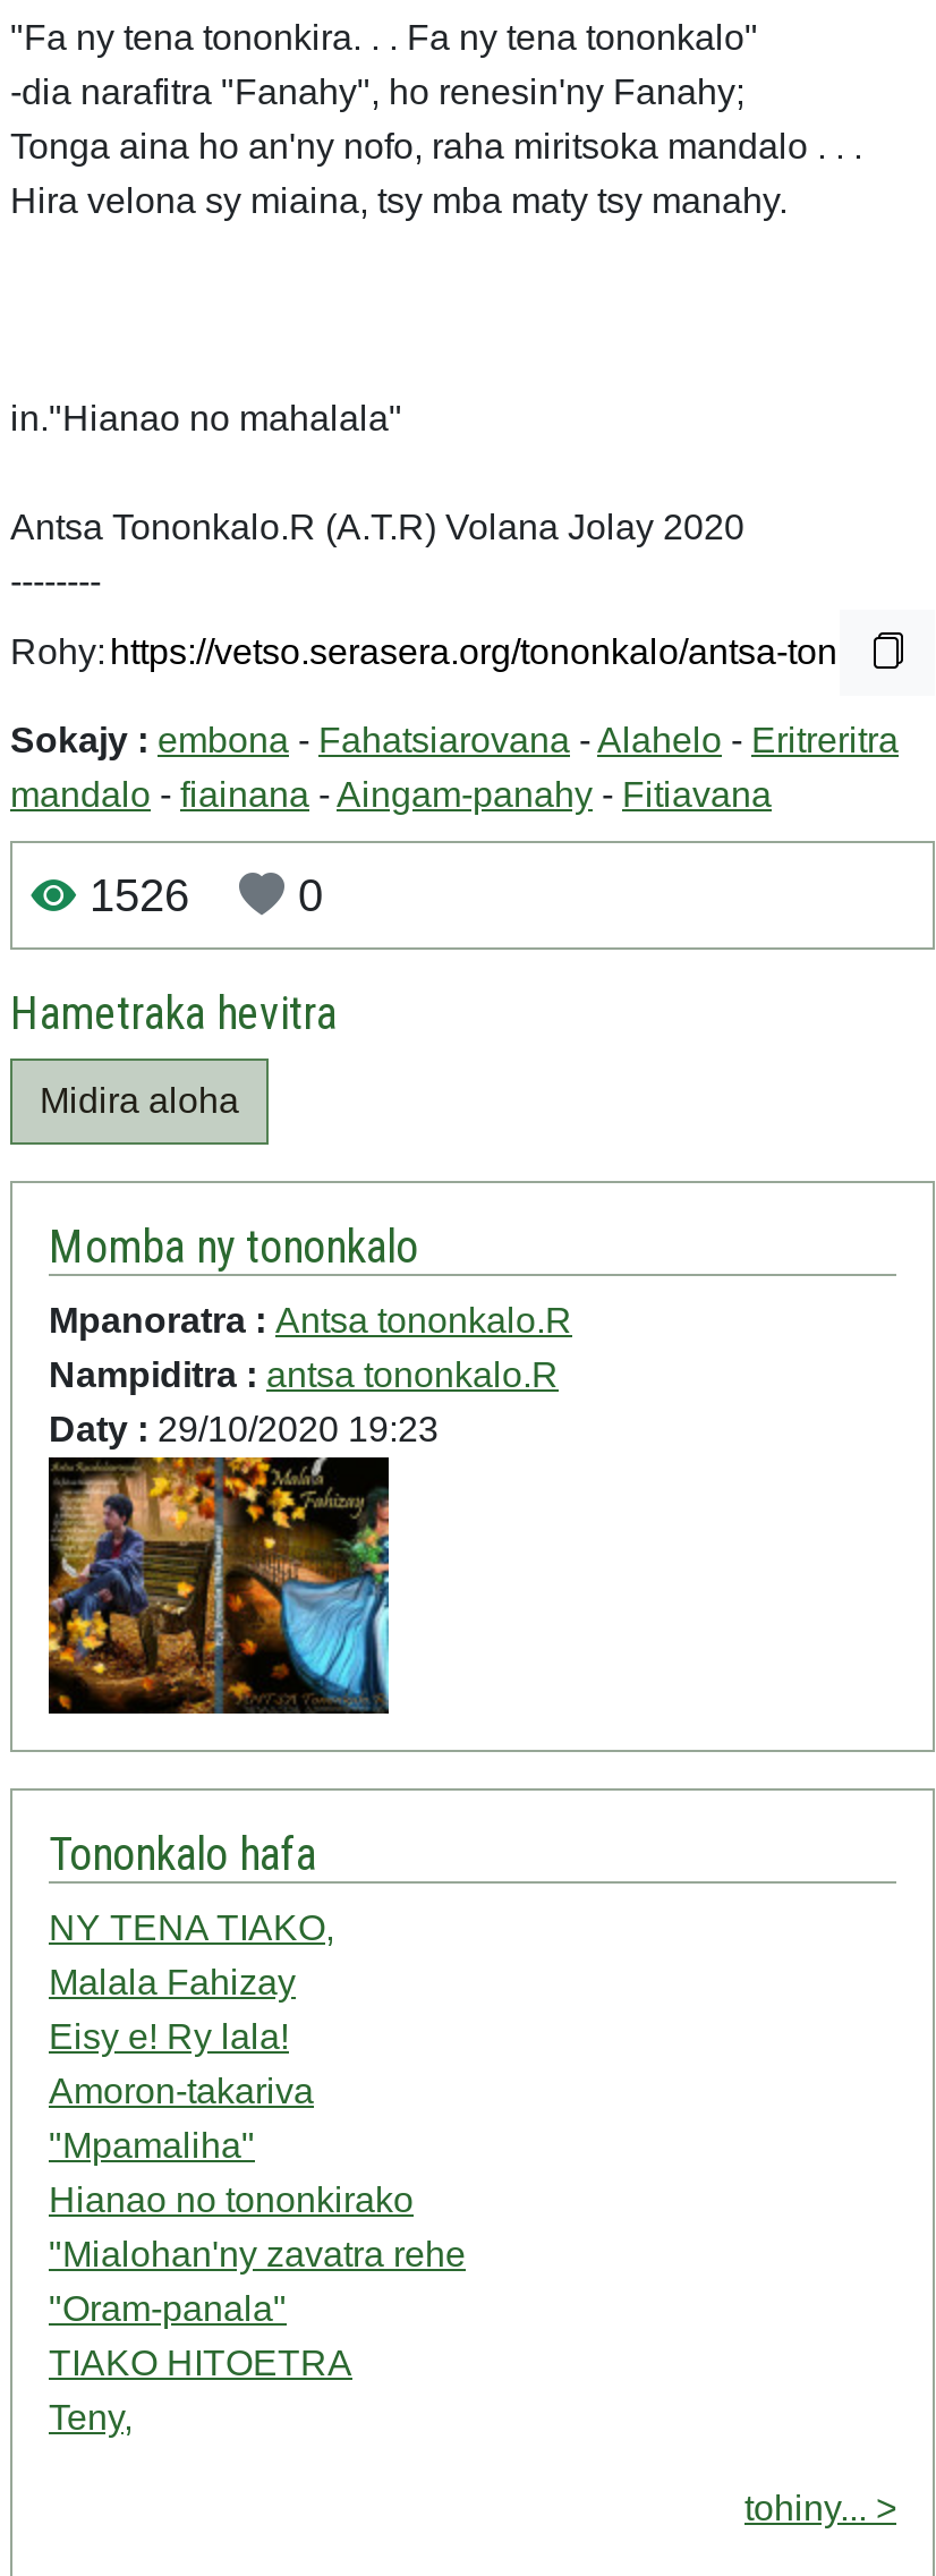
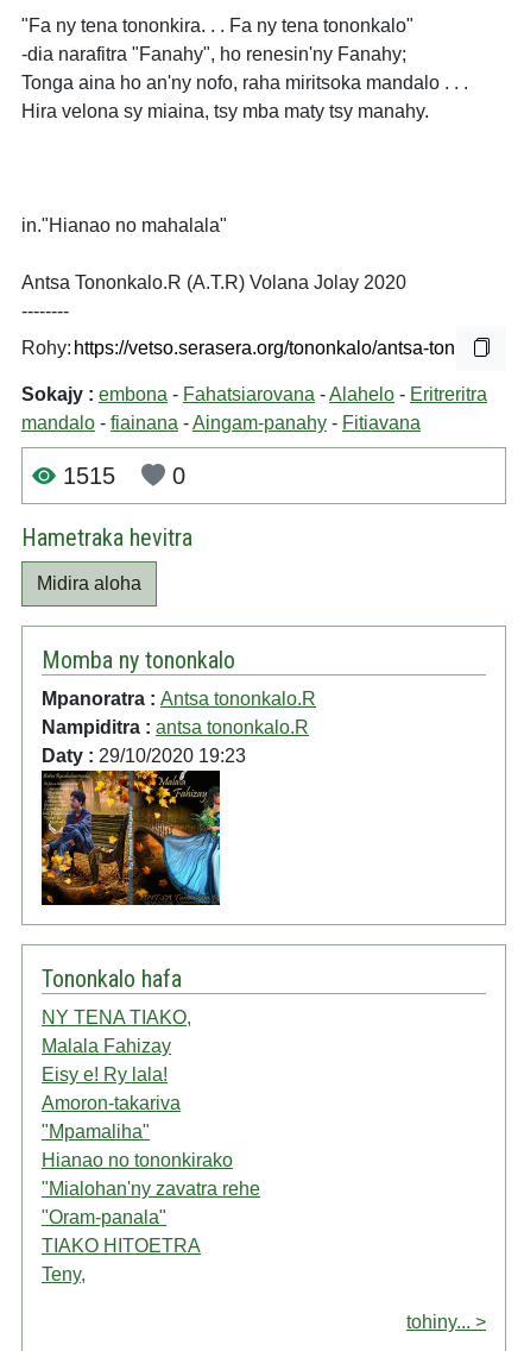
[76,871,323,921] 1526 0 -> [56,463,185,489] 1515 0

